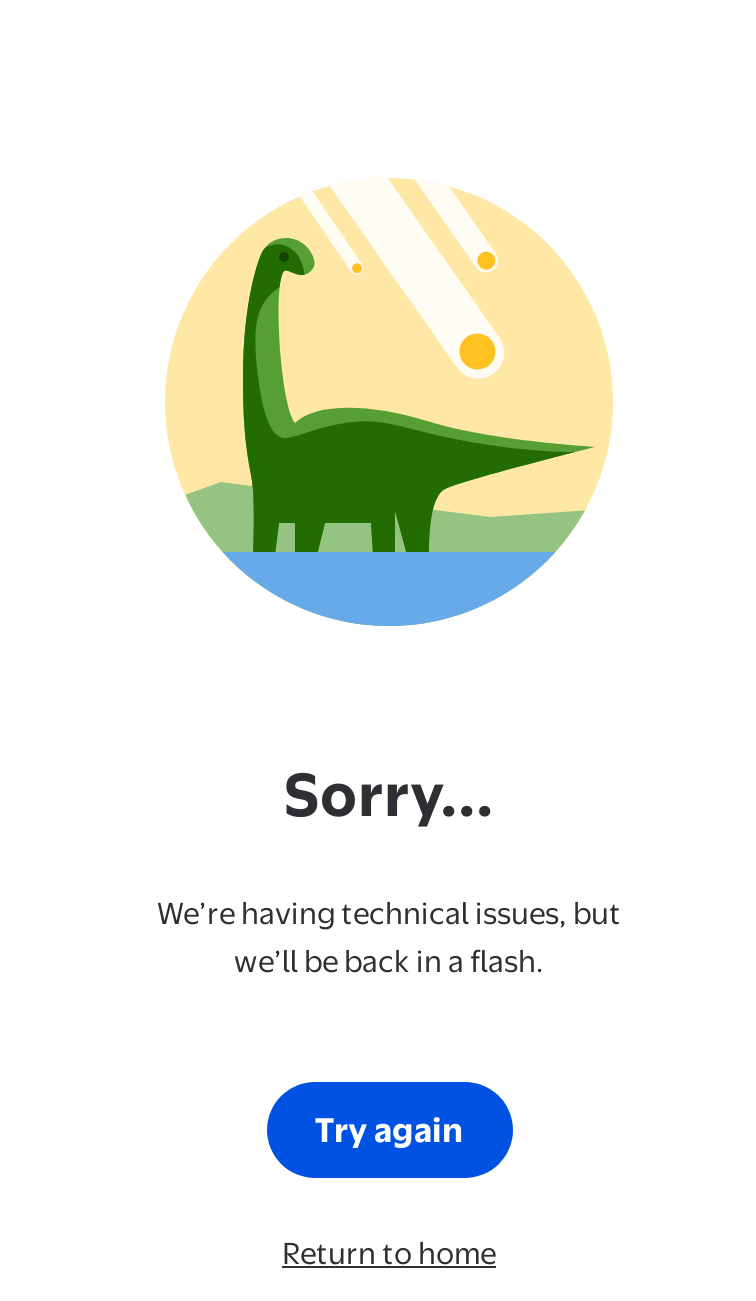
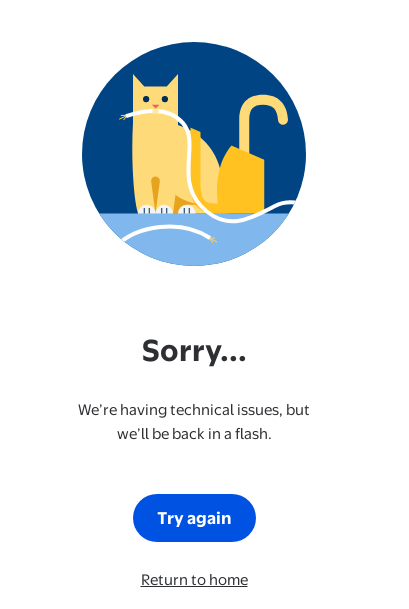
[165,178,613,580] [image] -> [81,41,307,244] [image]

